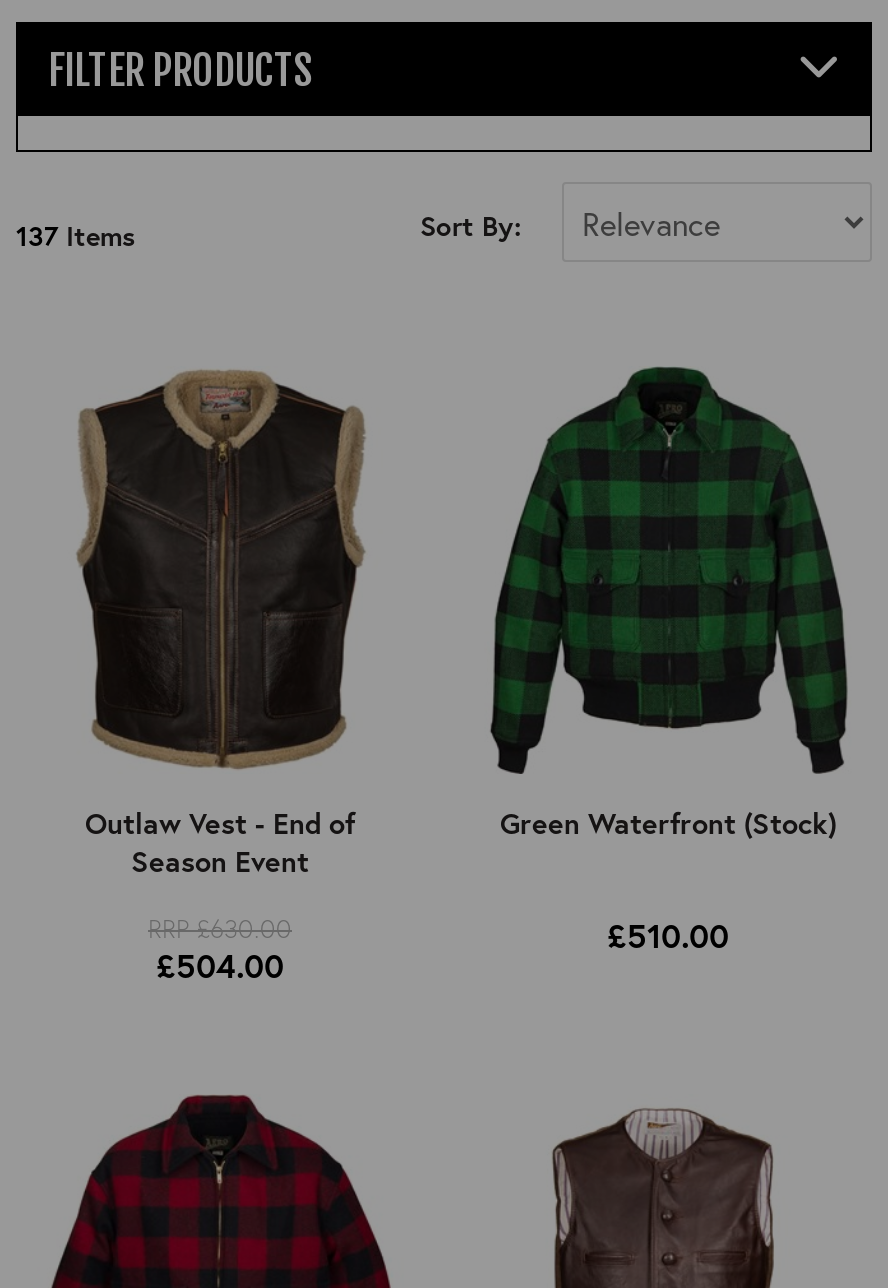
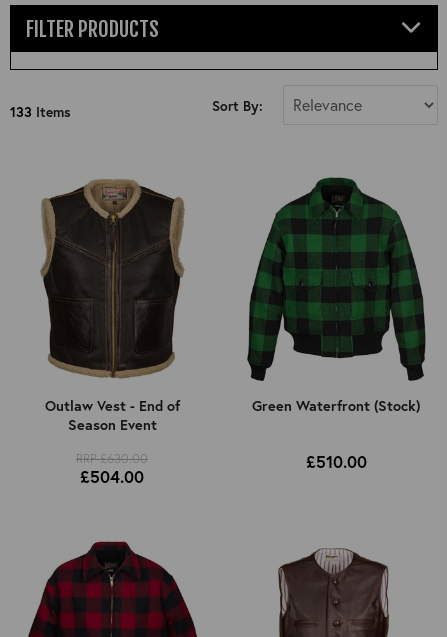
[16,219,136,255] 137 Items -> [10,103,71,121] 133 Items

